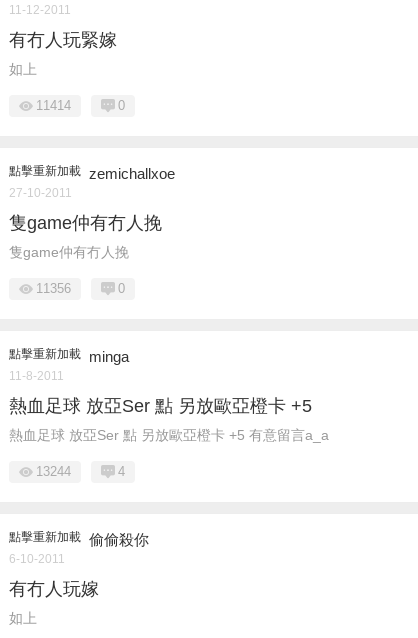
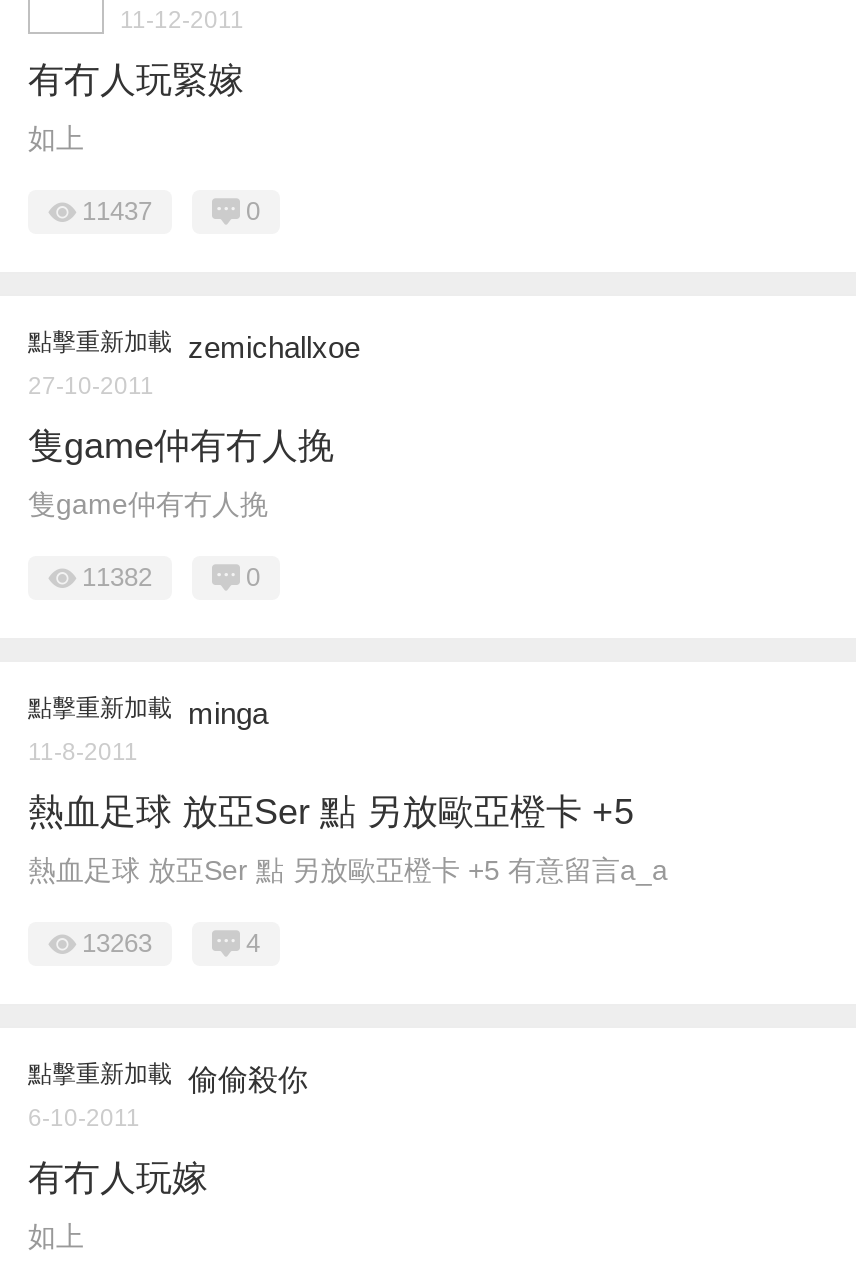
[36,98,71,113] 11414 -> [82,196,152,226] 11437
[36,281,71,296] 11356 -> [82,562,152,592] 11382
[36,464,71,479] 13244 -> [82,928,152,958] 13263

